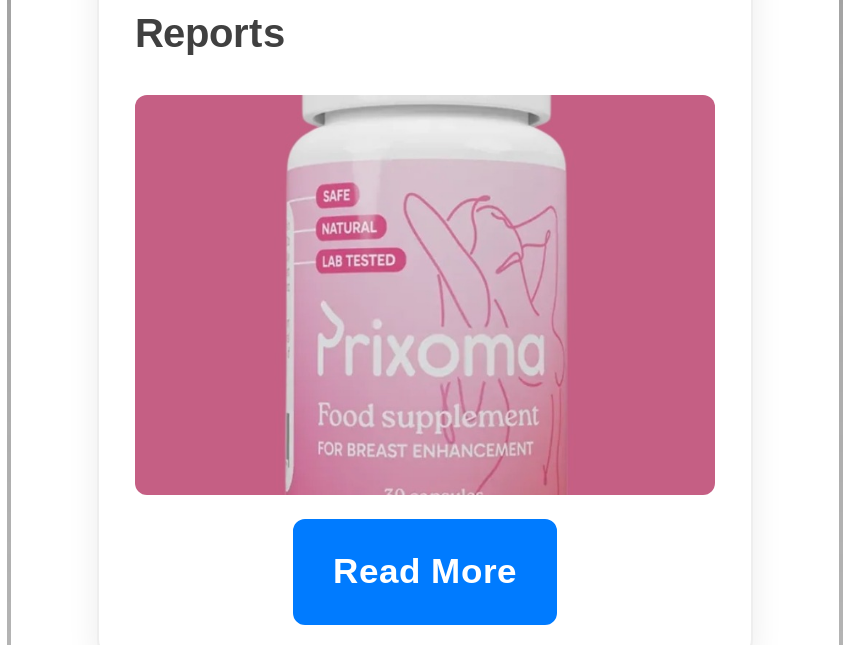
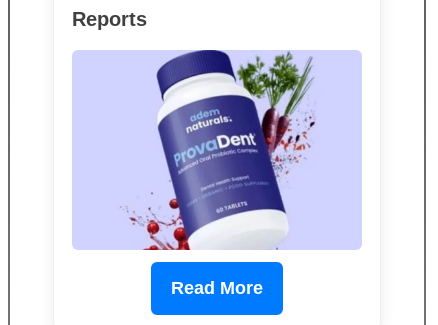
[133,93,717,497] [image] -> [72,49,362,251] [image]

